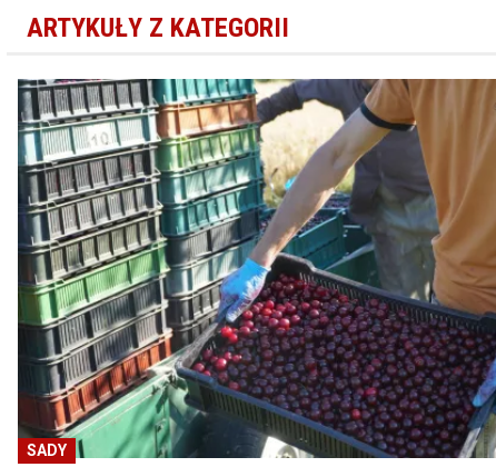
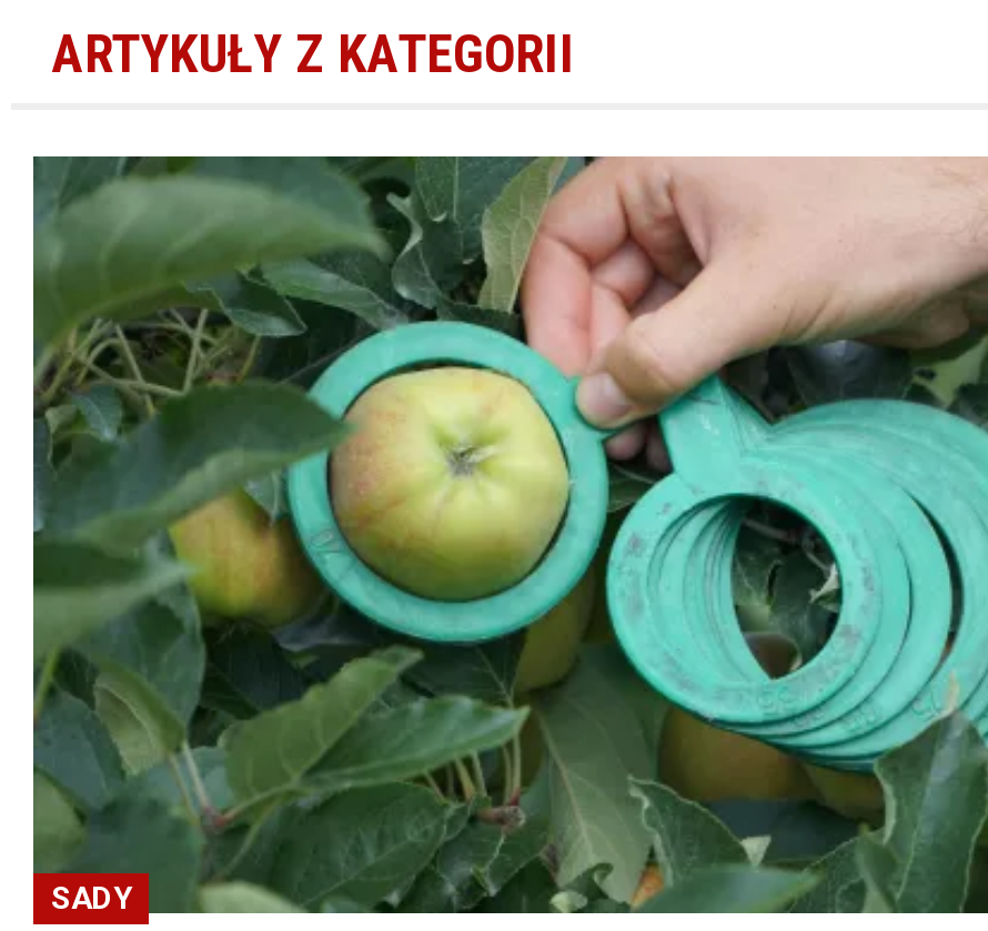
[18,78,493,459] [image] -> [33,154,981,915] [image]

